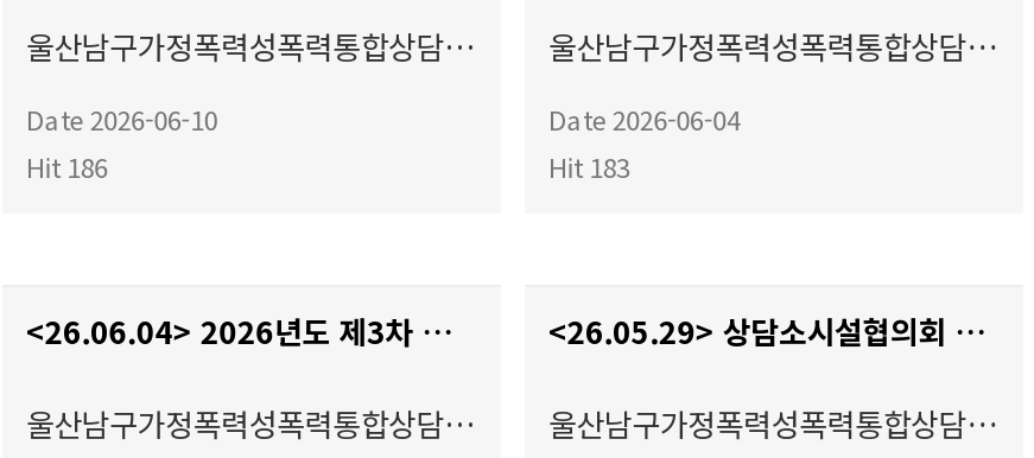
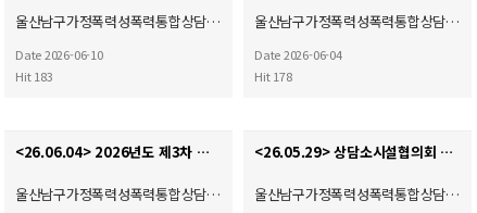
[26,147,108,185] Hit 186 -> [15,67,53,85] Hit 183
[548,147,630,185] Hit 183 -> [254,67,292,85] Hit 178

